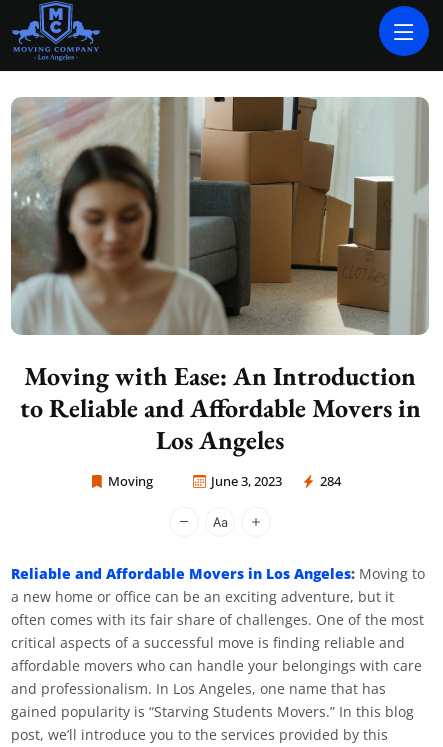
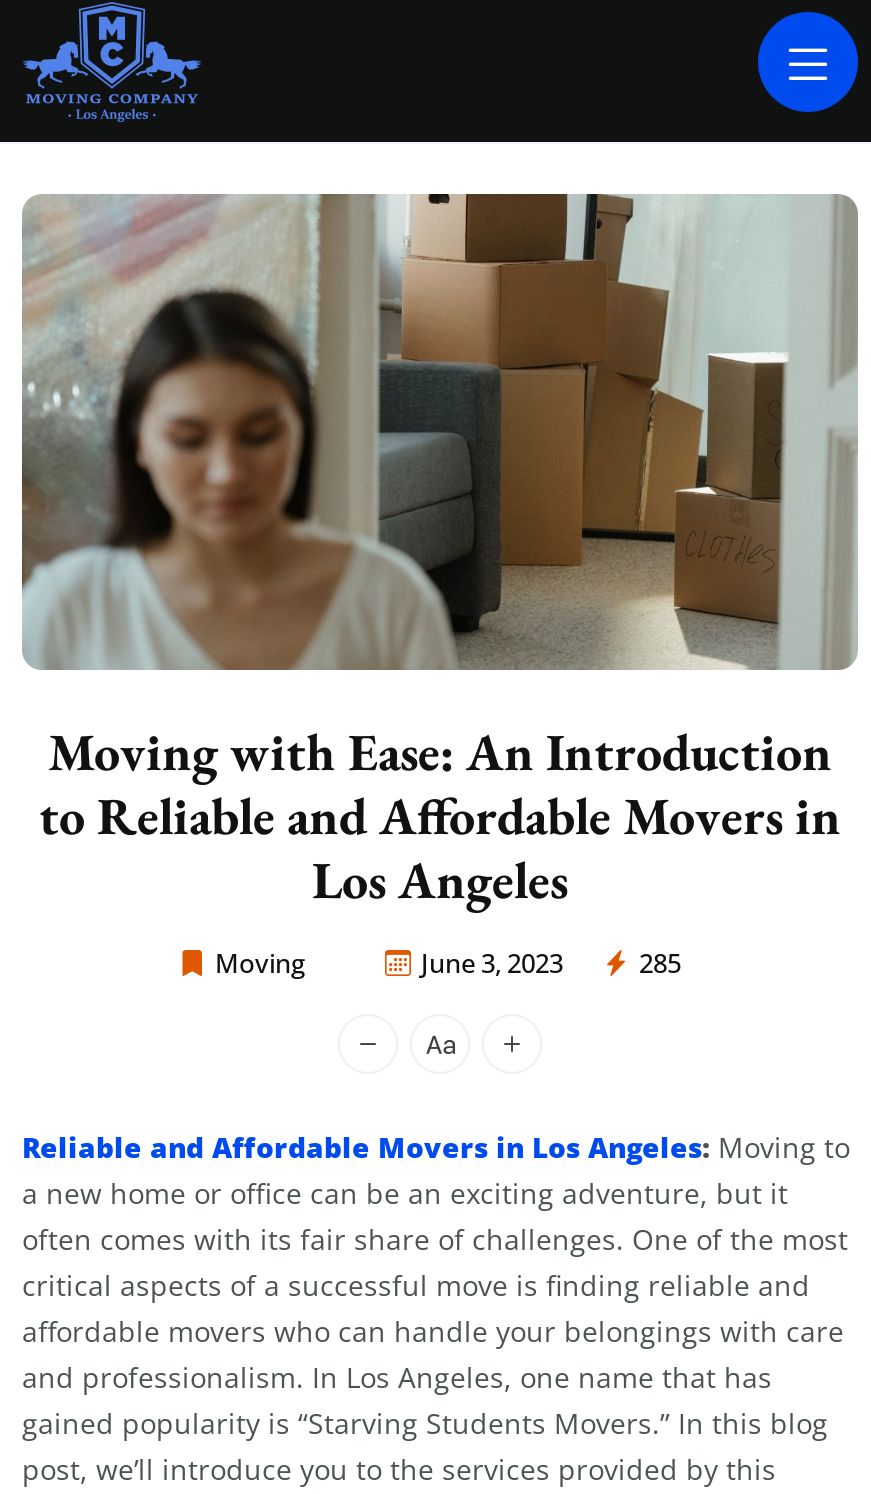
[319,473,340,491] 284 -> [639,945,681,981] 285

